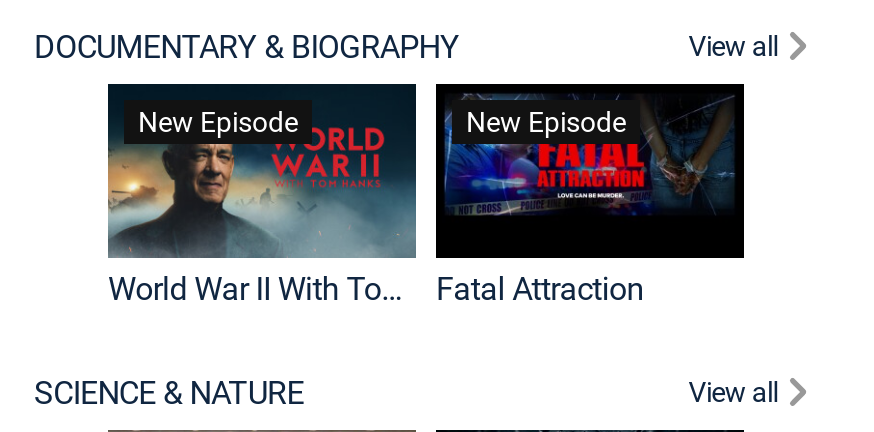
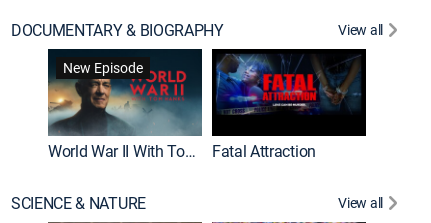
[466,103,626,141] New Episode -> none

